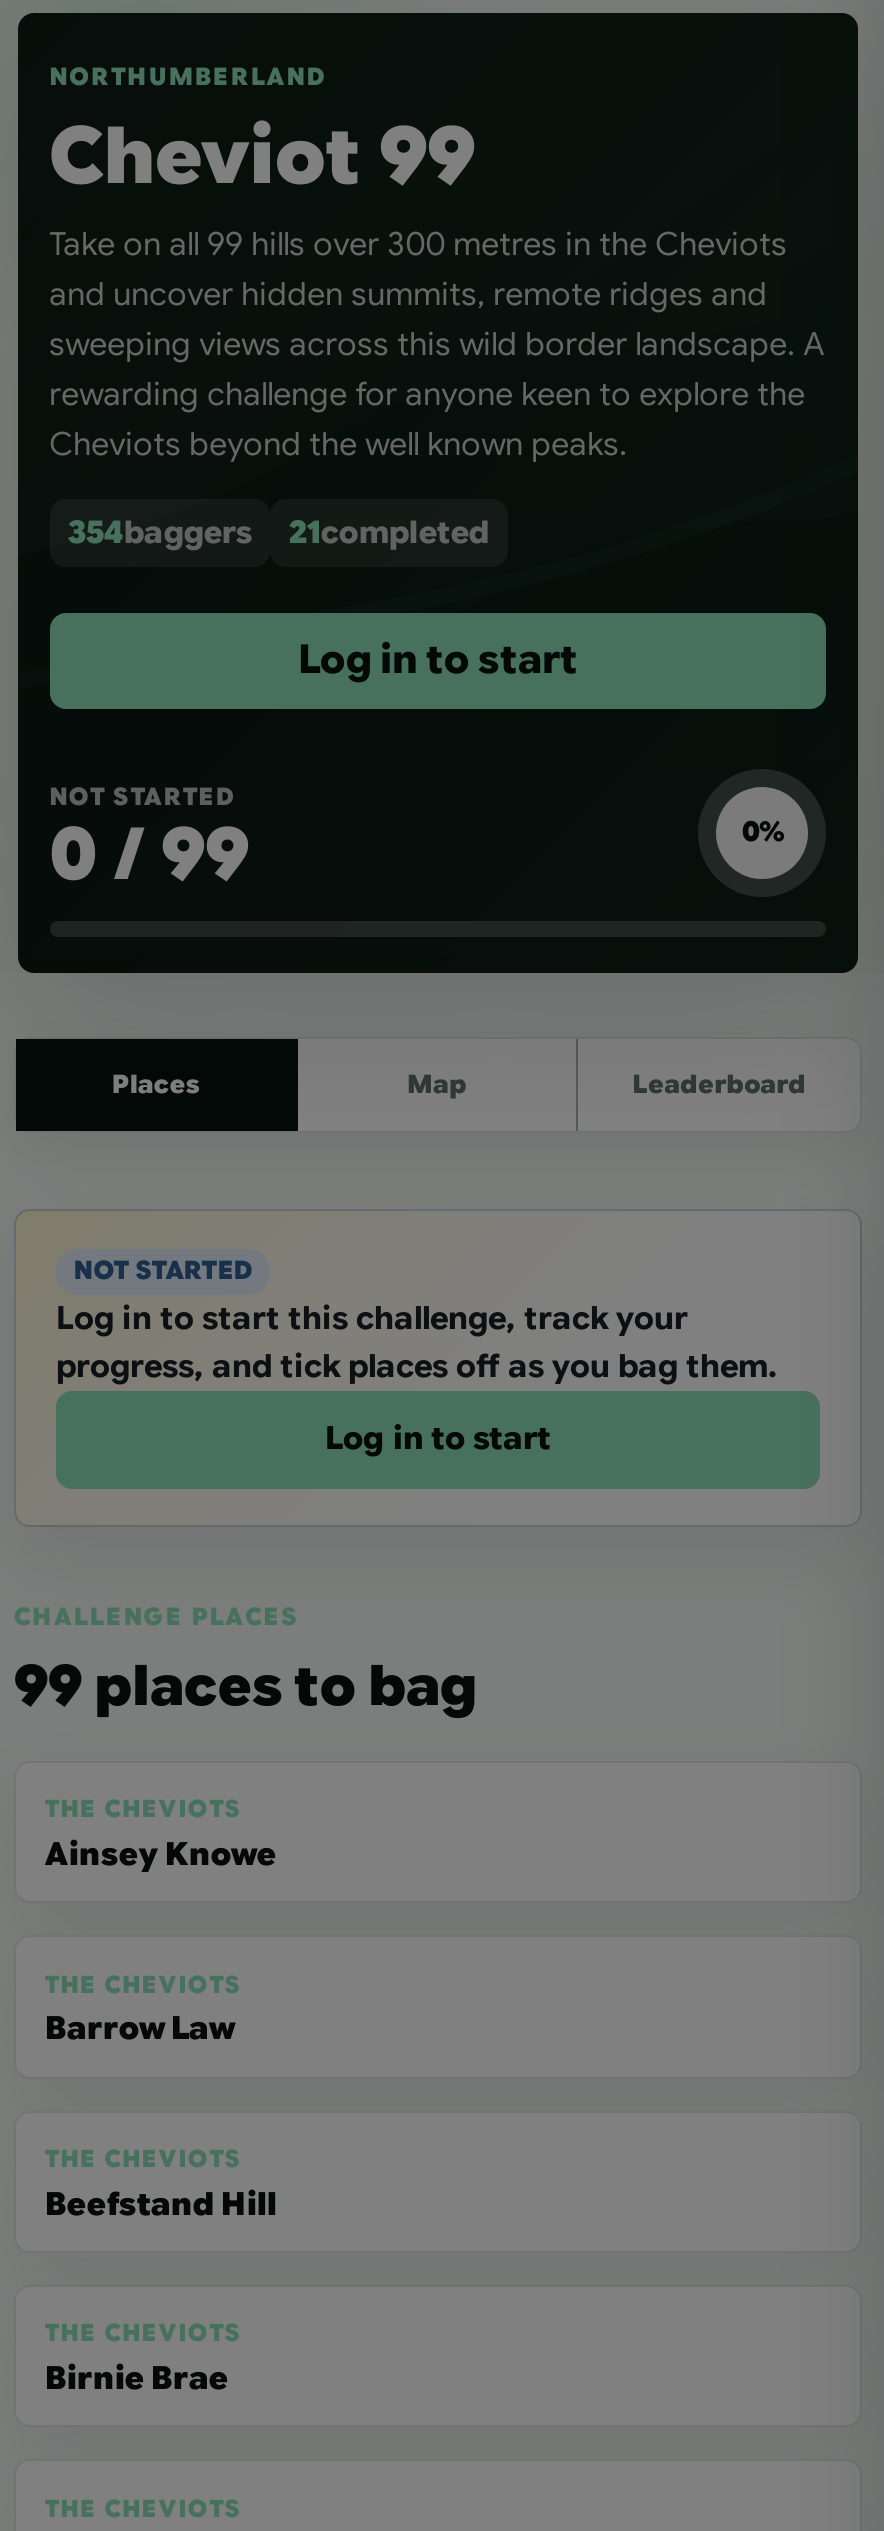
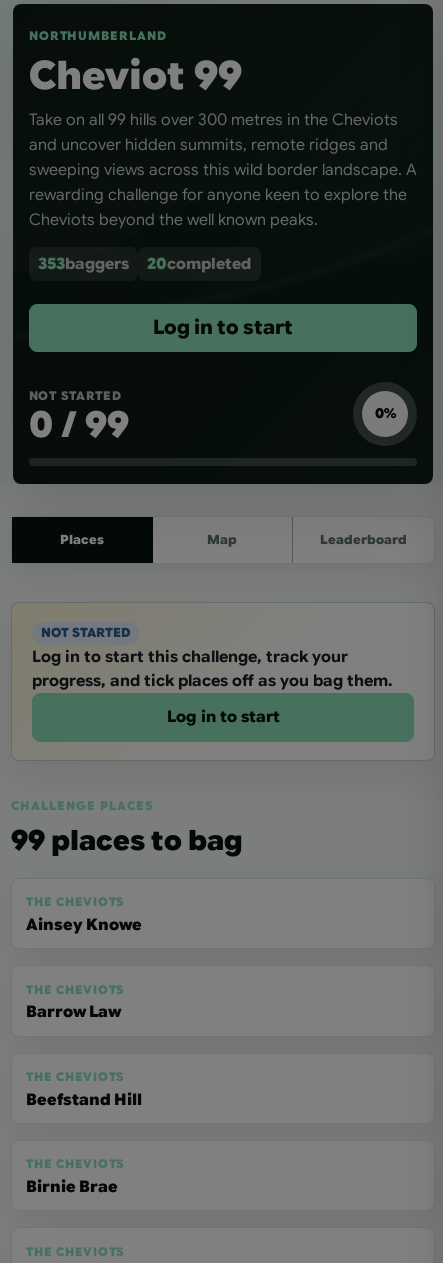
[68,514,252,552] 354baggers -> [38,254,129,273] 353baggers
[289,514,489,552] 21completed -> [147,254,251,273] 20completed

